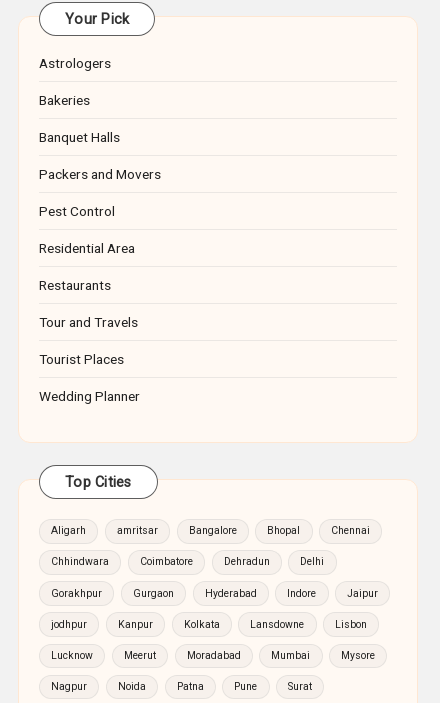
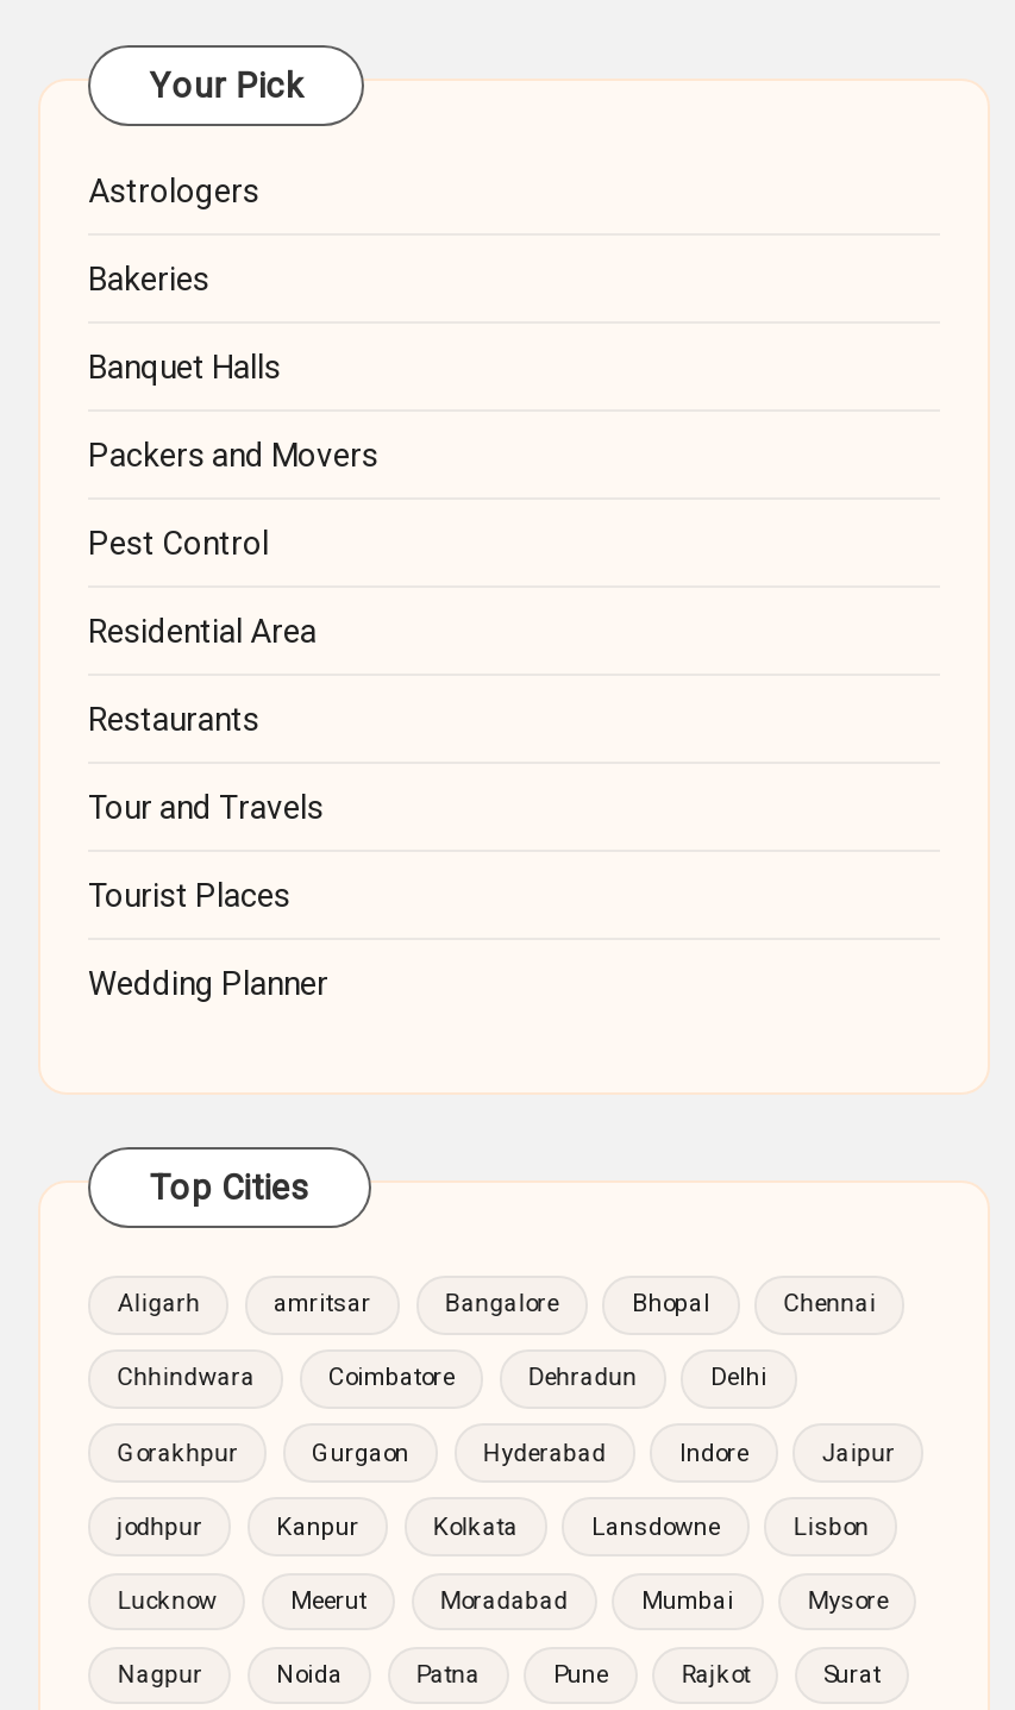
none -> [681,1659,750,1690] Rajkot

